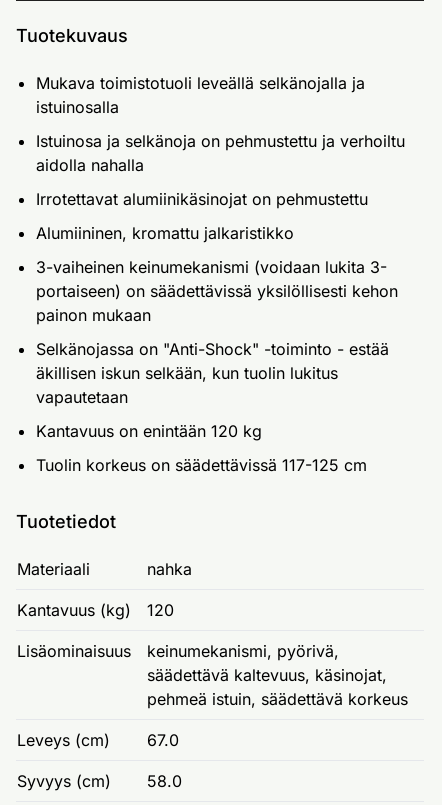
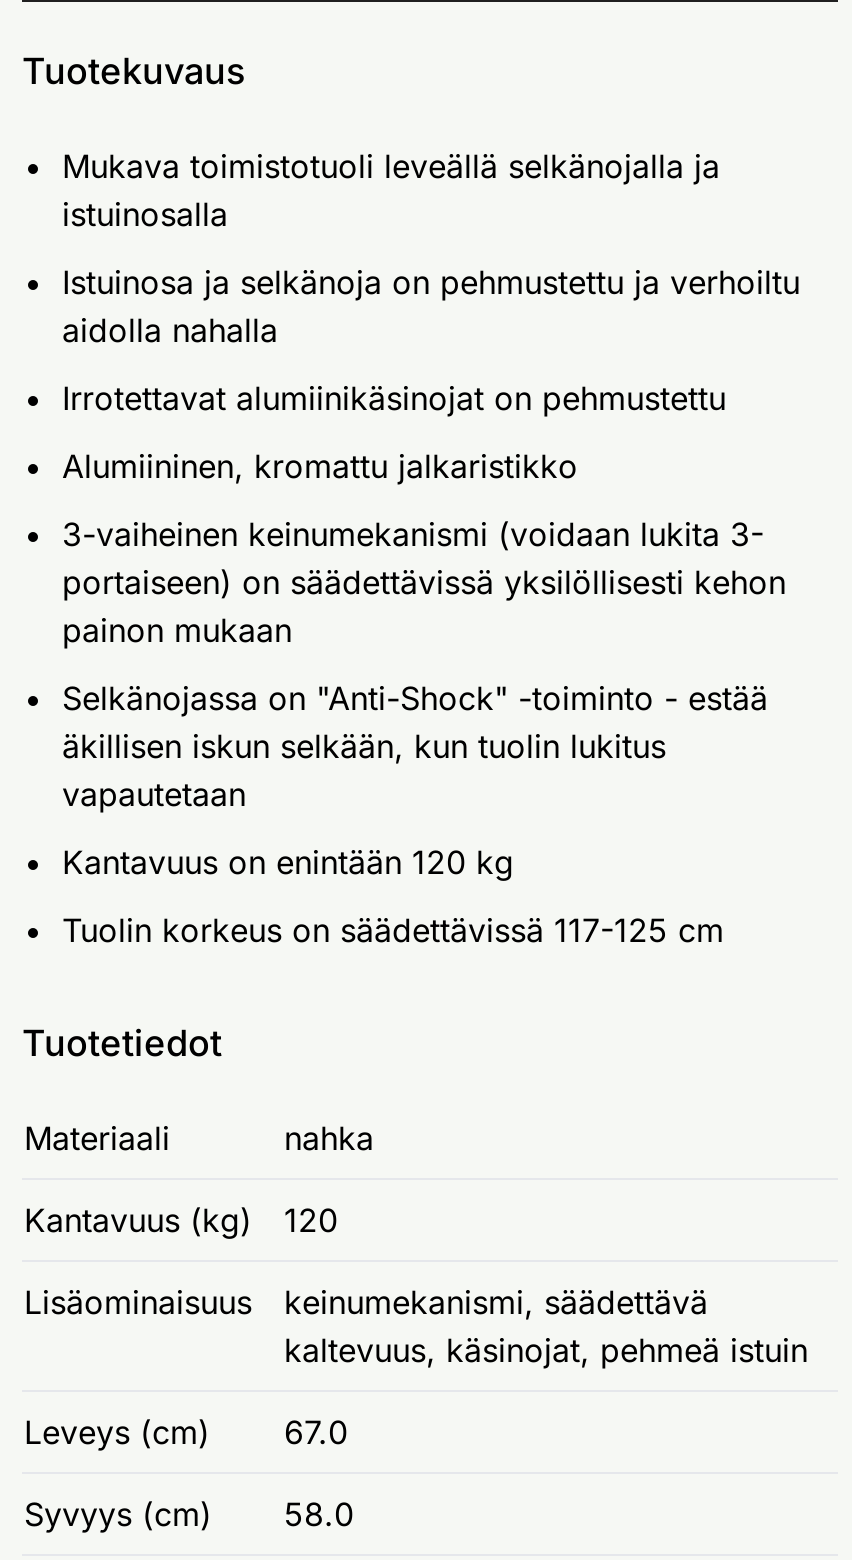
[147,641,408,709] keinumekanismi, pyörivä, | säädettävä kaltevuus, käsinojat, | pehmeä istuin, säädettävä korkeus -> [284,1282,808,1370] keinumekanismi, säädettävä | kaltevuus, käsinojat, pehmeä istuin

